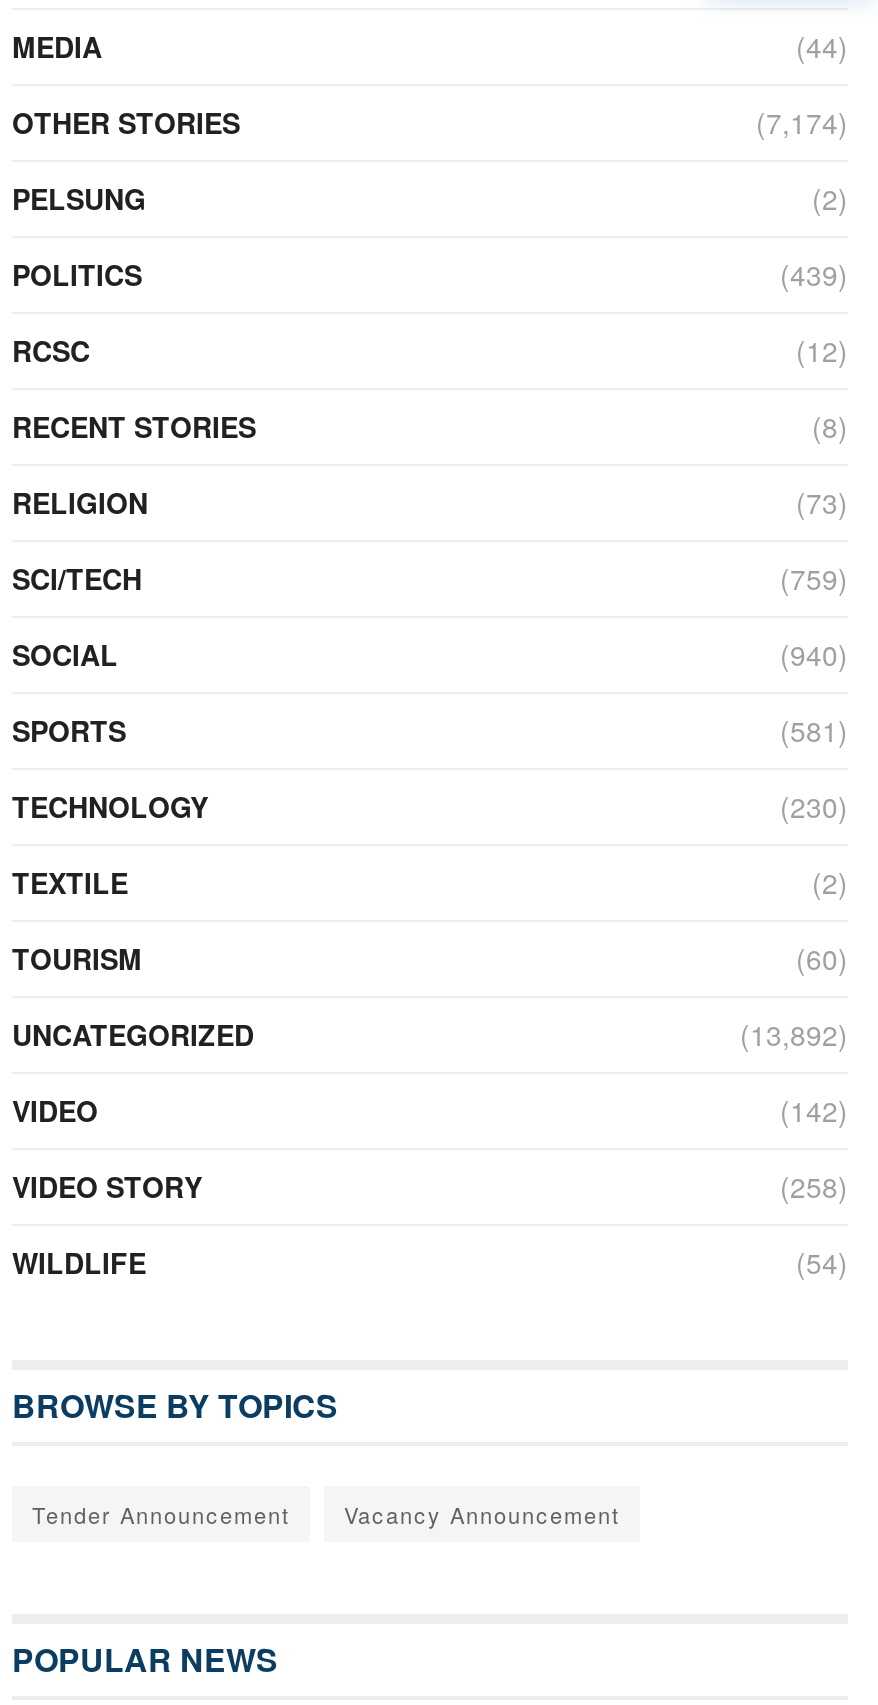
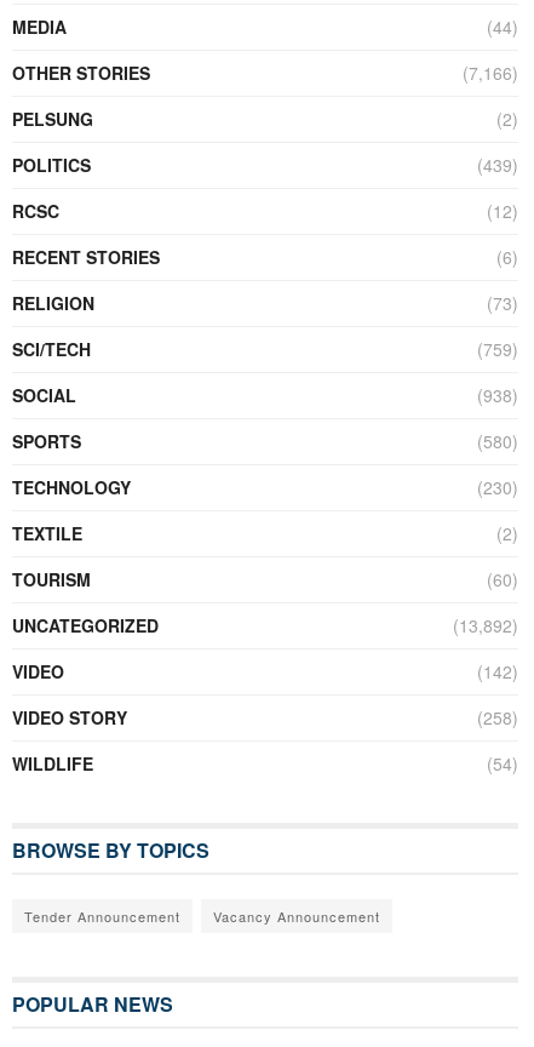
[756,102,848,142] (7,174) -> [463,61,518,85] (7,166)
[812,406,848,446] (8) -> [496,245,518,269] (6)
[780,634,848,674] (940) -> [477,383,518,407] (938)
[780,710,848,750] (581) -> [477,429,518,453] (580)

